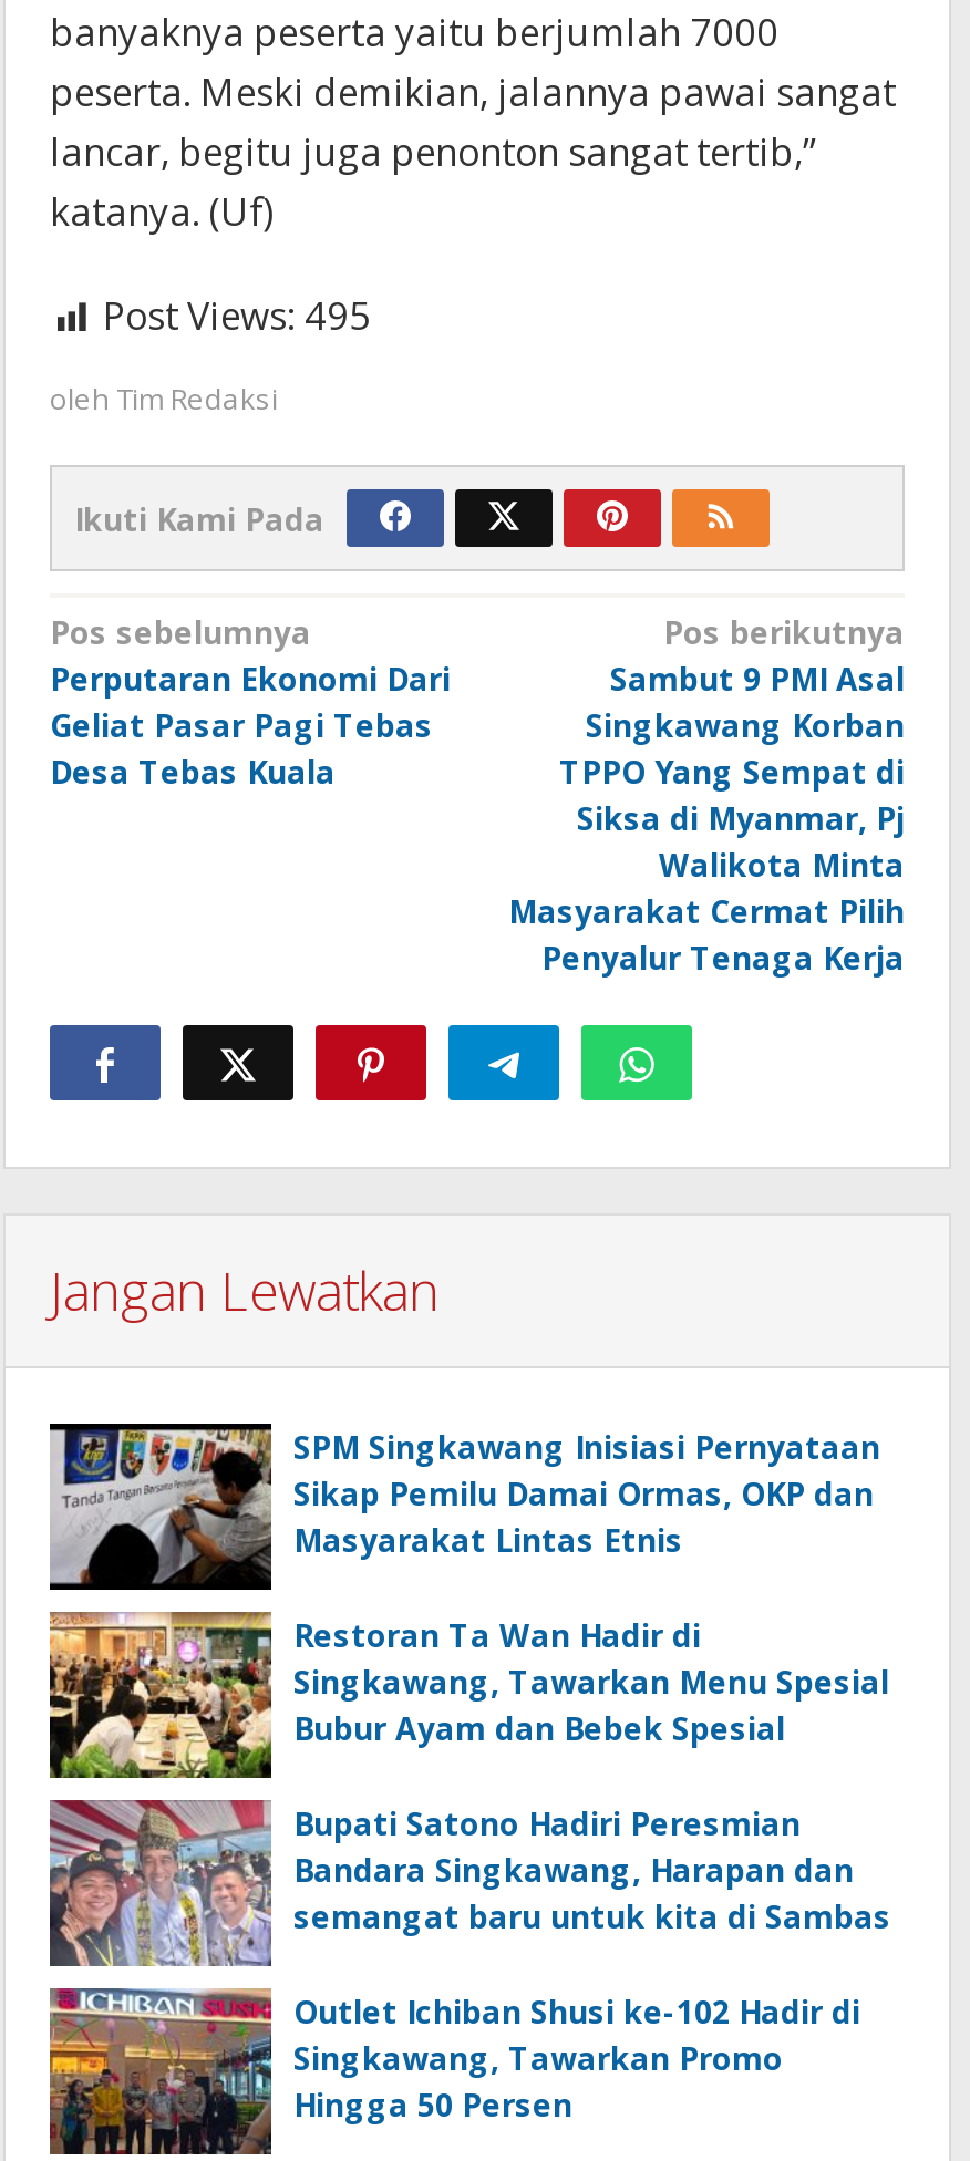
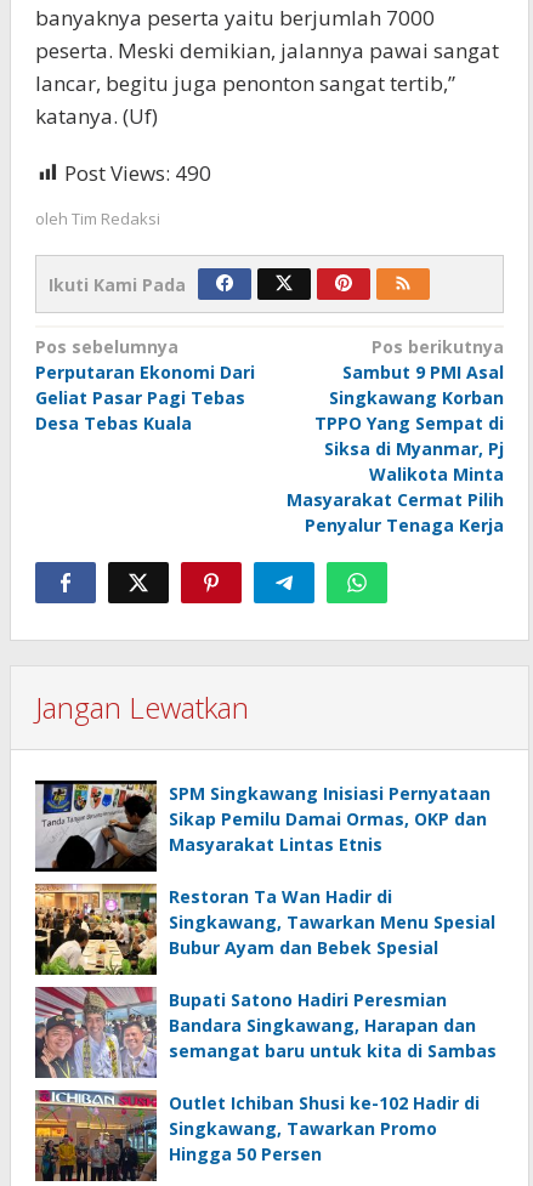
[103,290,371,341] Post Views: 495 -> [64,159,211,187] Post Views: 490

